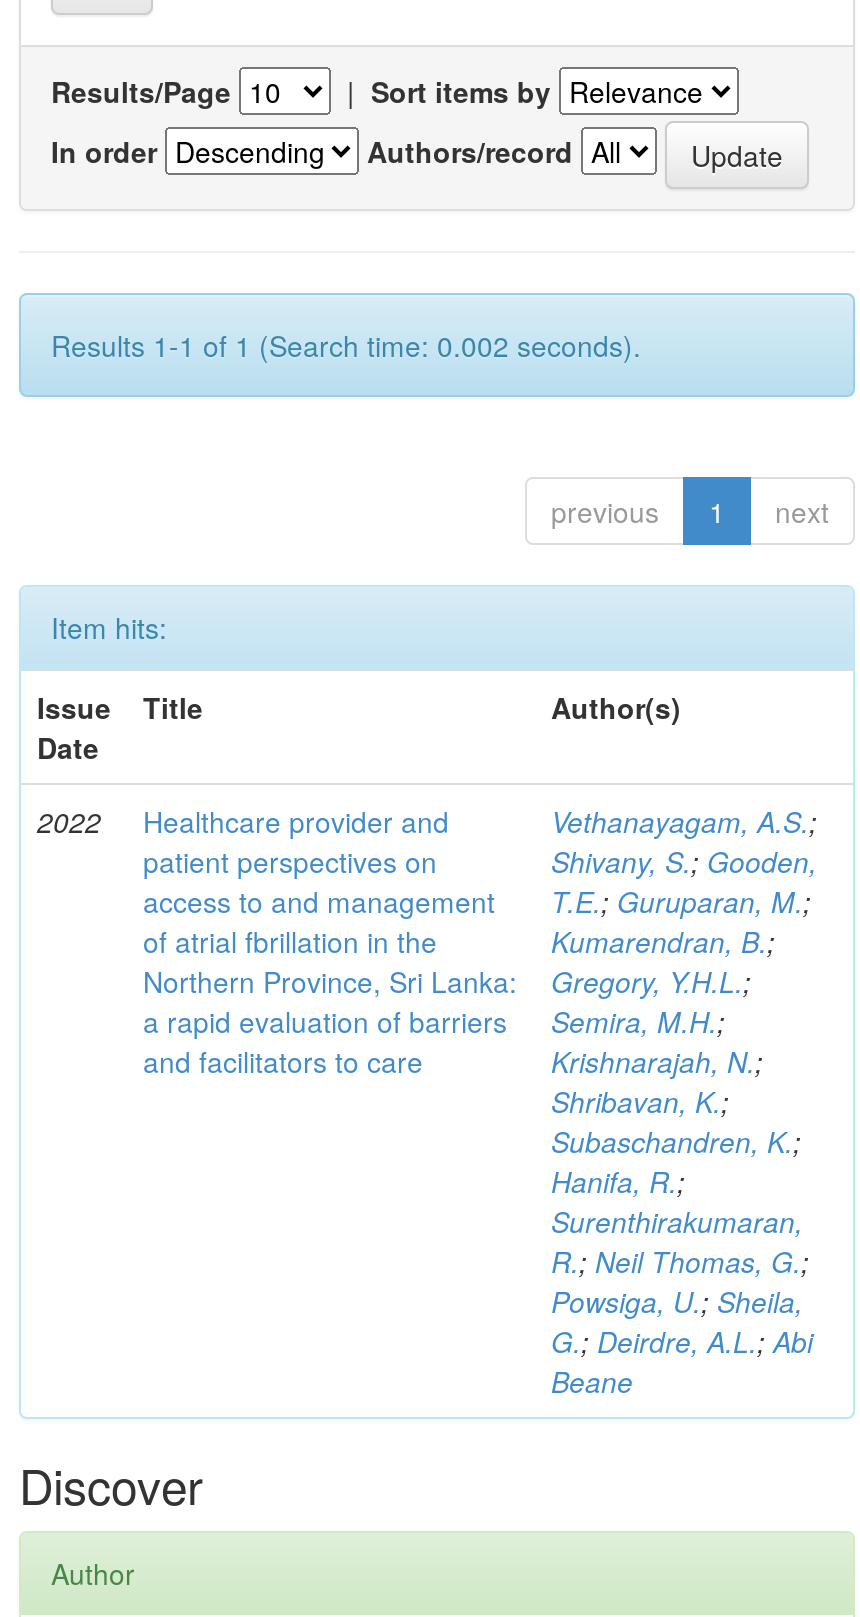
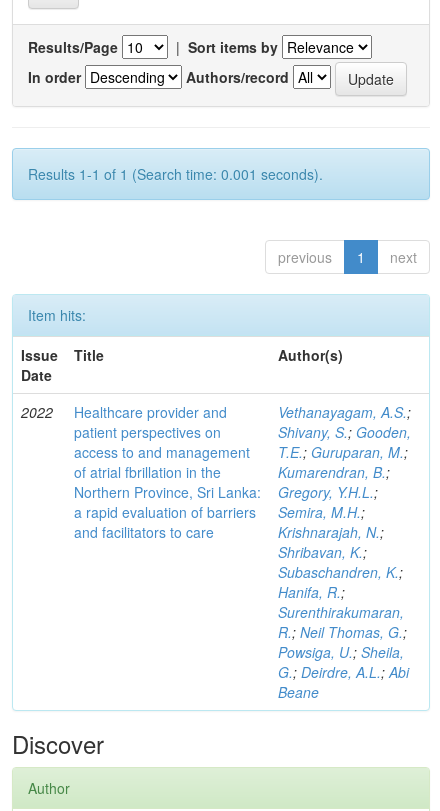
[51,325,641,365] Results 1-1 of 1 (Search time: 0.002 seconds). -> [28,164,323,184] Results 1-1 of 1 (Search time: 0.001 seconds).

